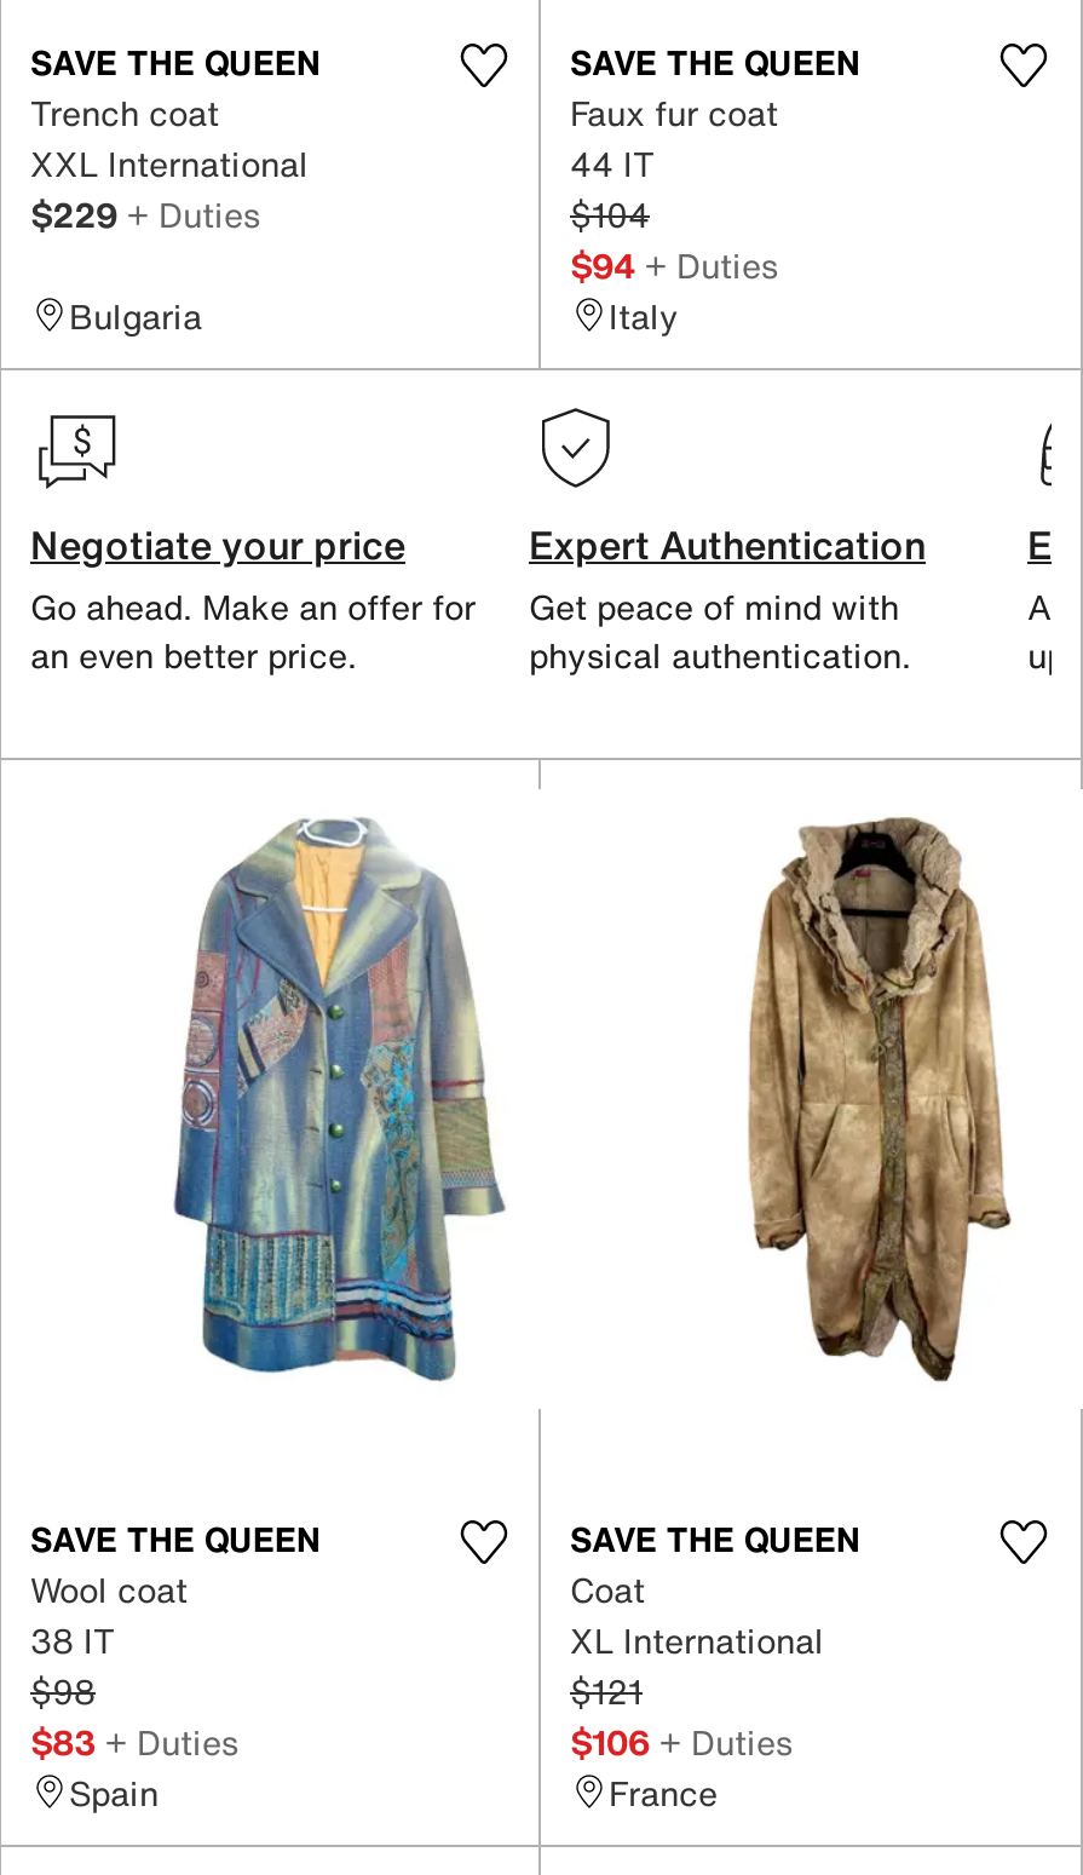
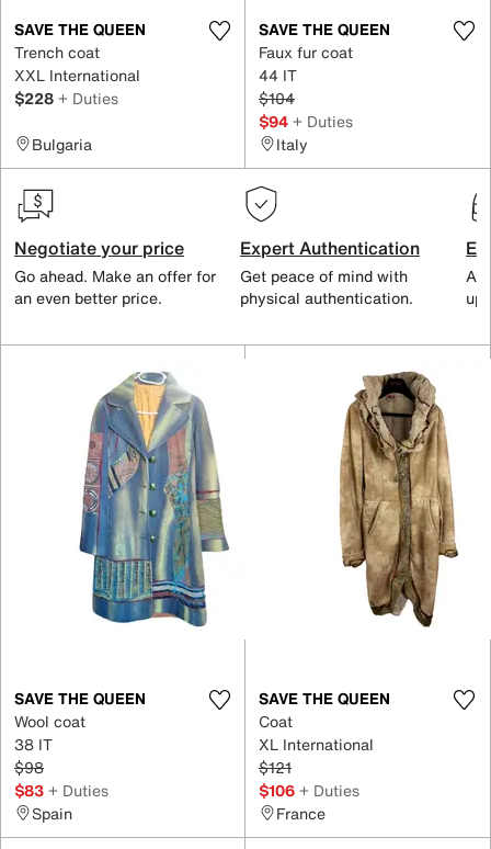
[30,188,260,238] $229 + Duties -> [14,86,118,109] $228 + Duties

